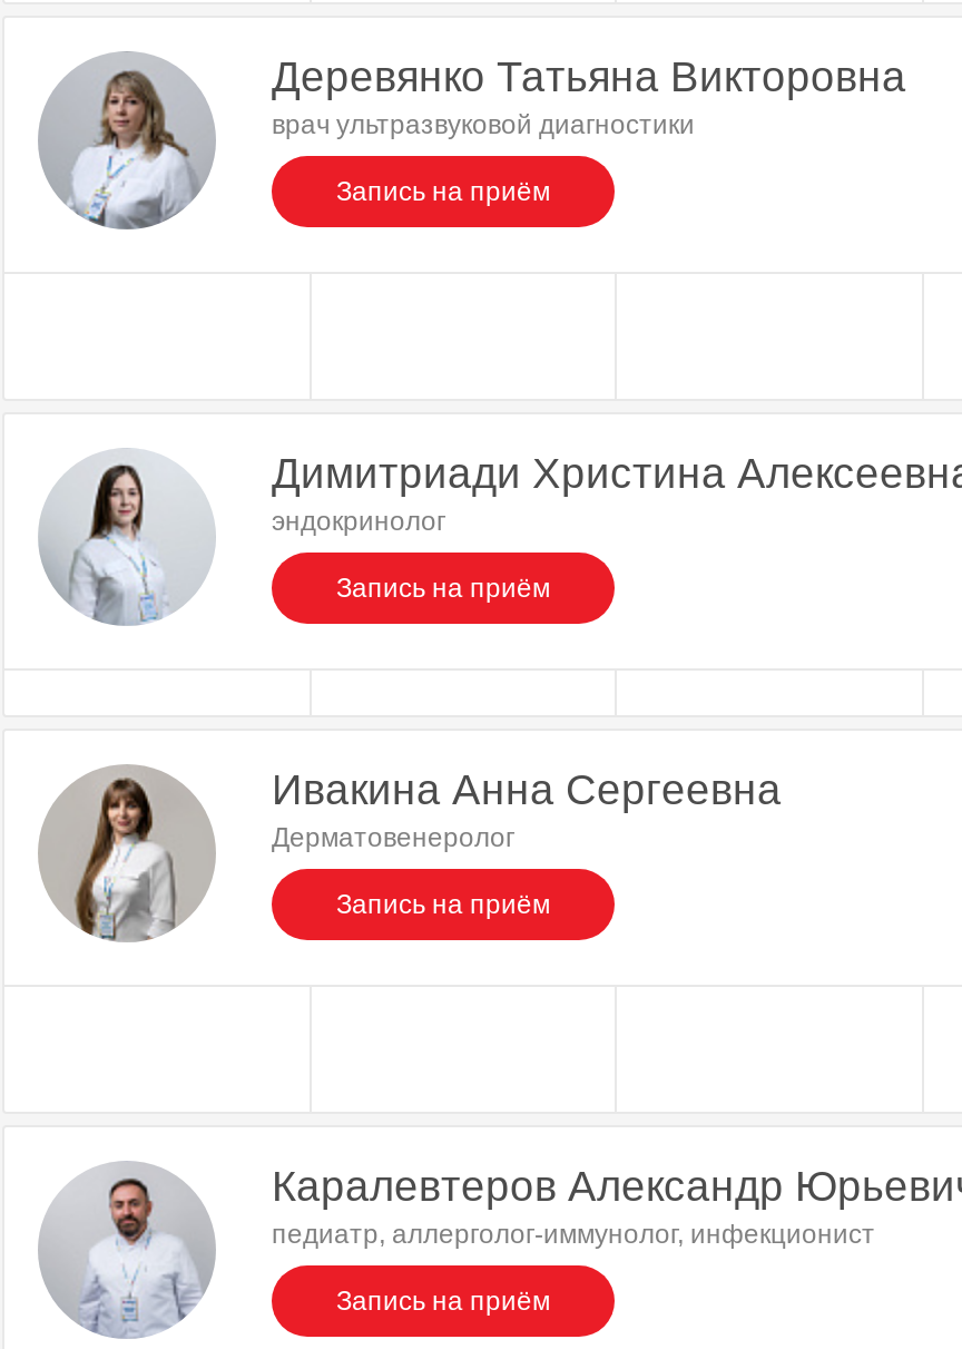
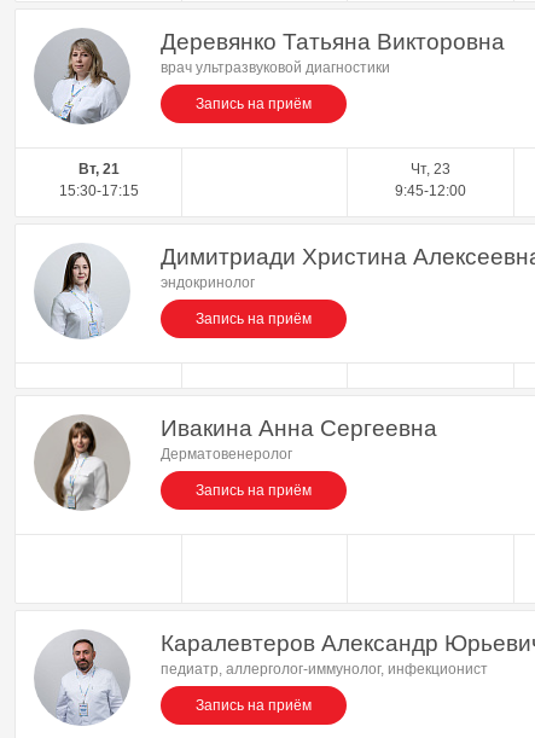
none -> [59,161,138,199] Вт, 21 | 15:30-17:15
none -> [395,161,466,199] Чт, 23 | 9:45-12:00

